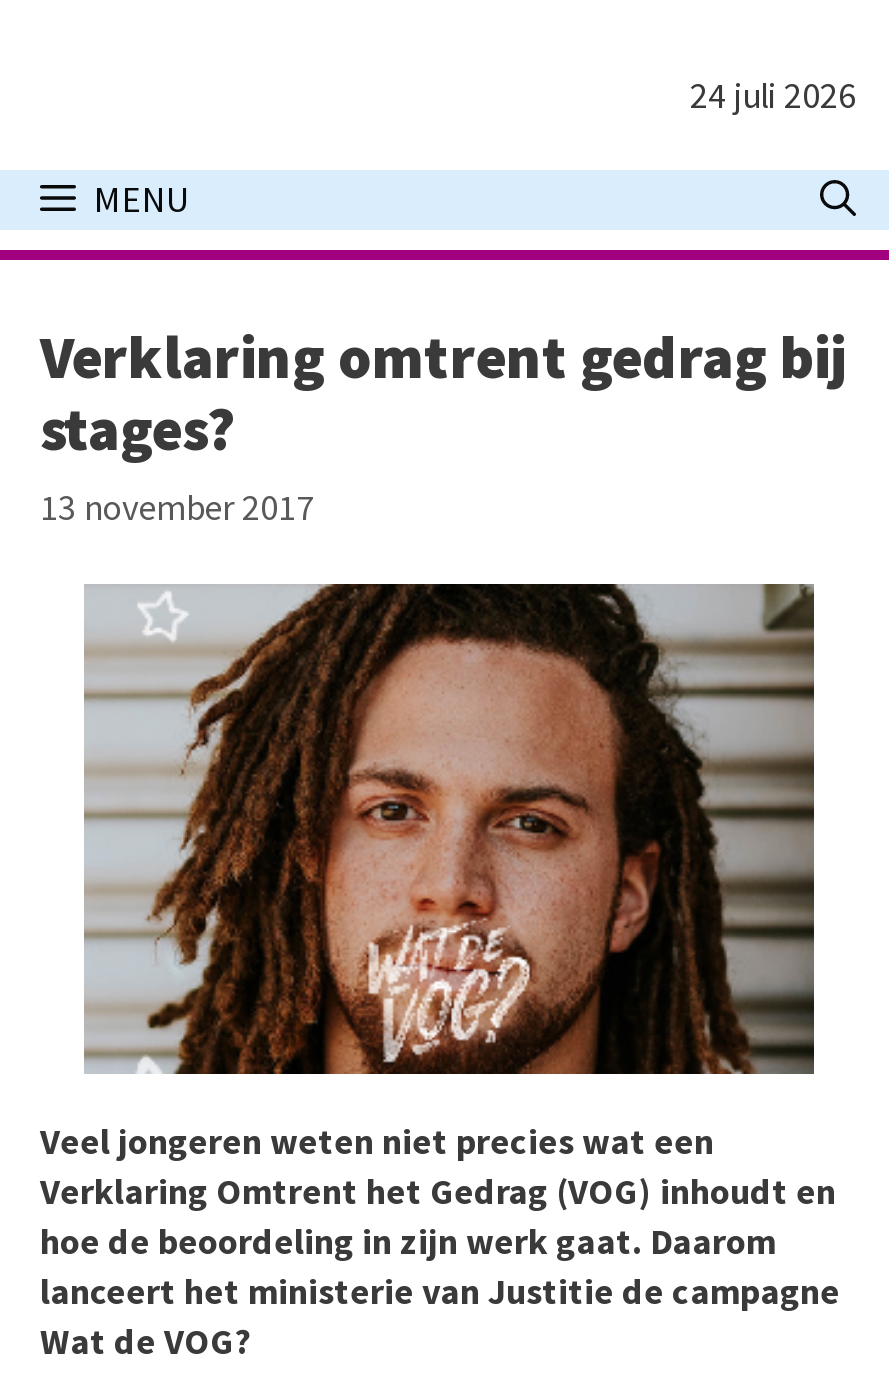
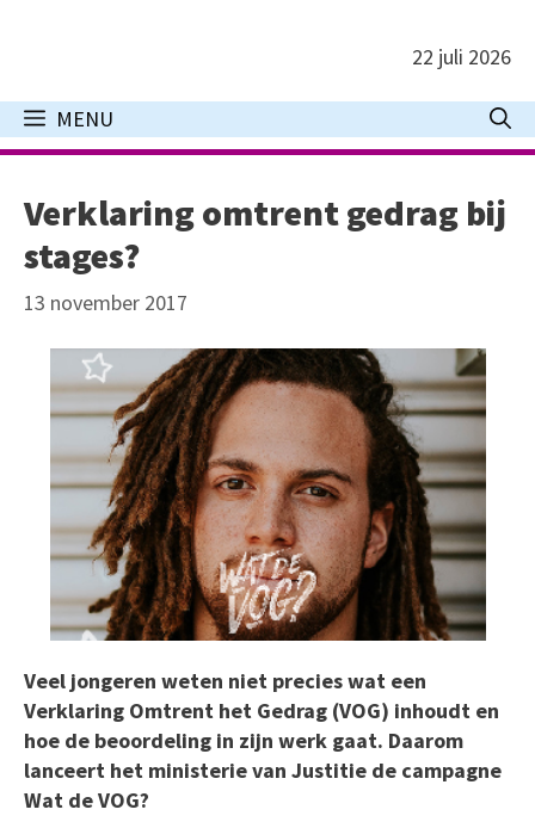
[690,72,856,118] 24 juli 2026 -> [412,43,511,70] 22 juli 2026

